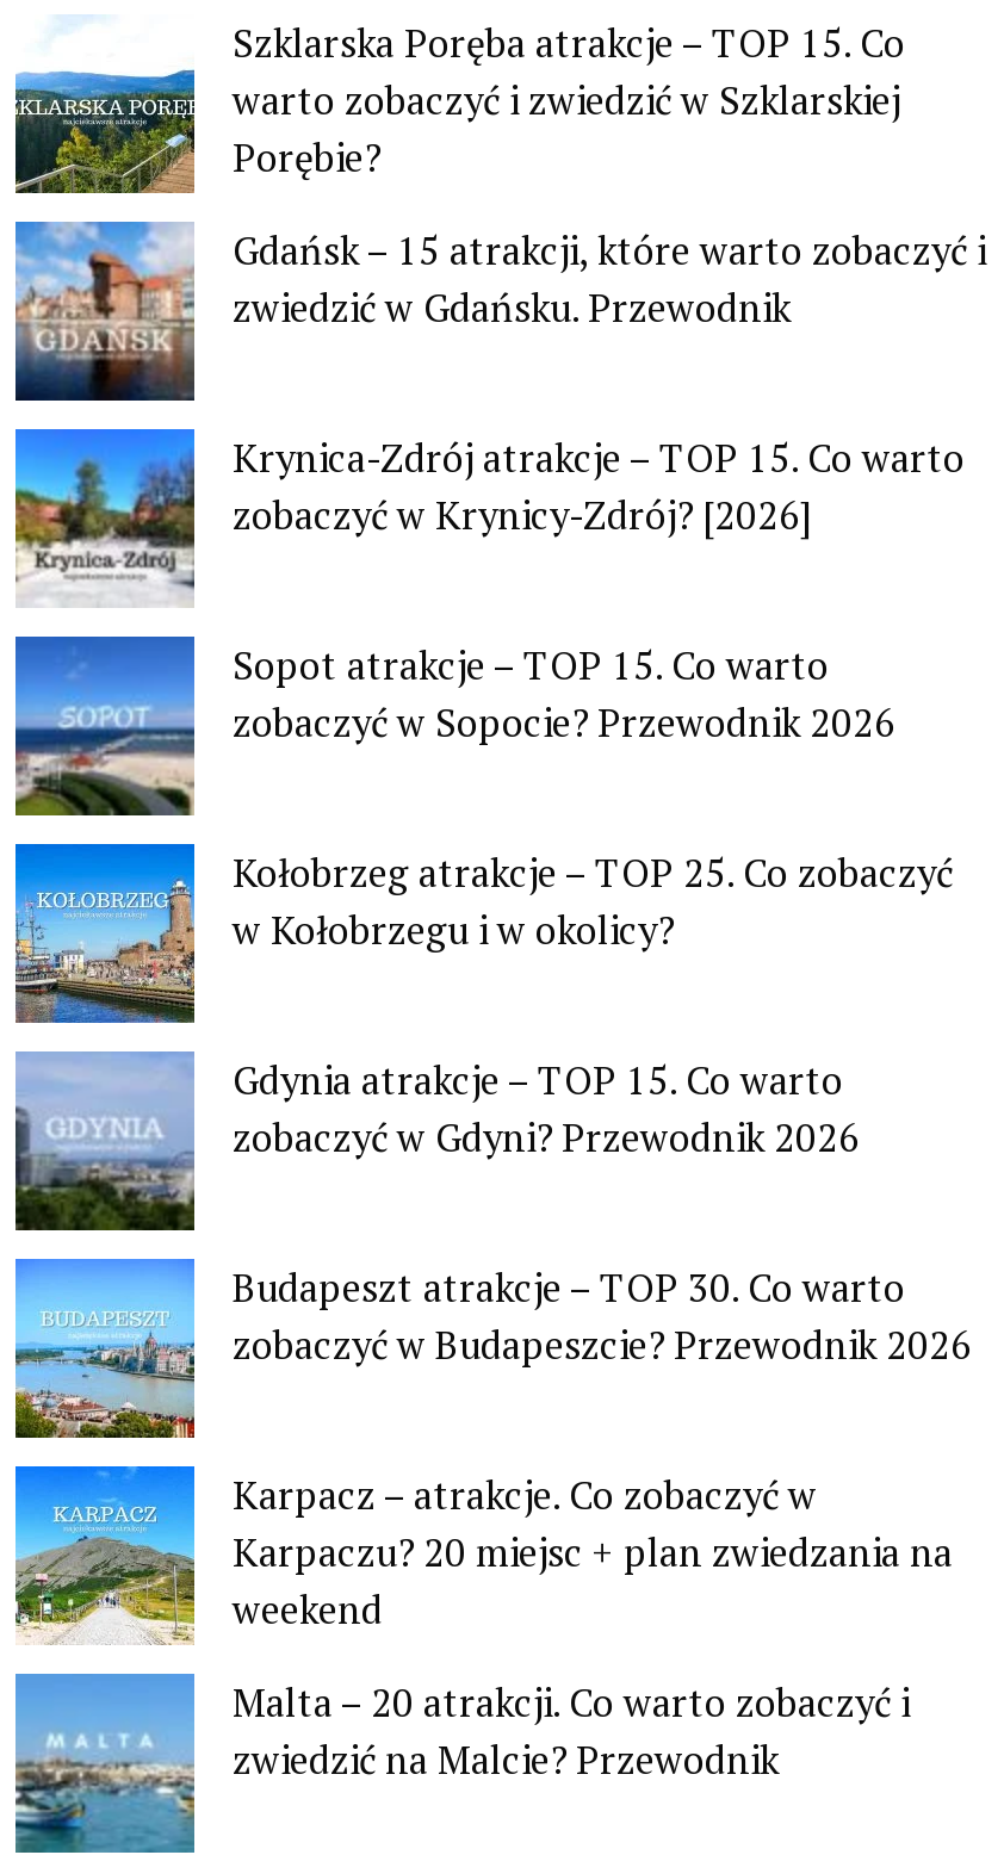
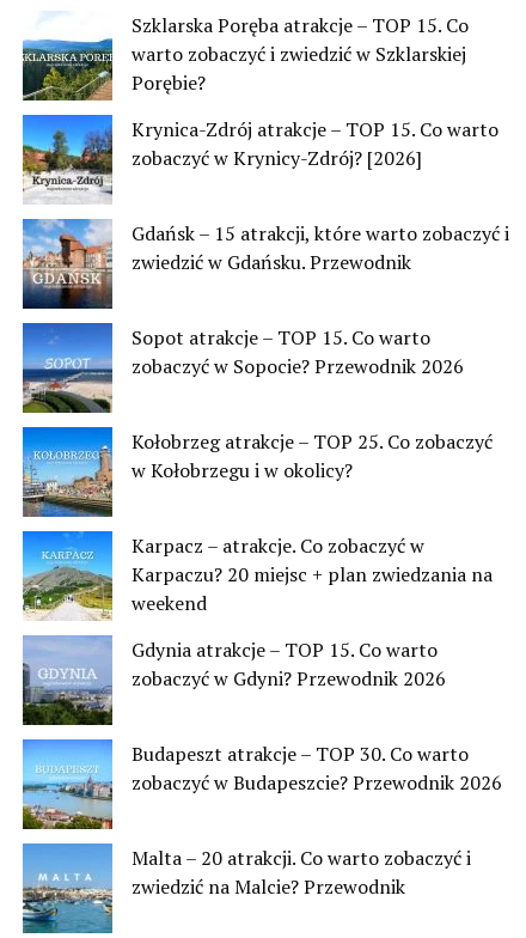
moved [13,222,986,403] -> [23,219,509,310]: [image] | Gdańsk – 15 atrakcji, które warto zobaczyć i | zwiedzić w Gdańsku. Przewodnik
moved [11,432,965,610] -> [20,116,499,206]: [image] | Krynica-Zdrój atrakcje – TOP 15. Co warto | zobaczyć w Krynicy-Zdrój? [2026]
moved [13,1051,972,1371] -> [22,635,502,796]: [image] | Gdynia atrakcje – TOP 15. Co warto | zobaczyć w Gdyni? Przewodnik 2026 | Budapeszt atrakcje – TOP 30. Co warto | zobaczyć w Budapeszcie? Przewodnik 2026
moved [16,1469,953,1645] -> [23,531,493,621]: [image] | Karpacz – atrakcje. Co zobaczyć w | Karpaczu? 20 miejsc + plan zwiedzania na | weekend

